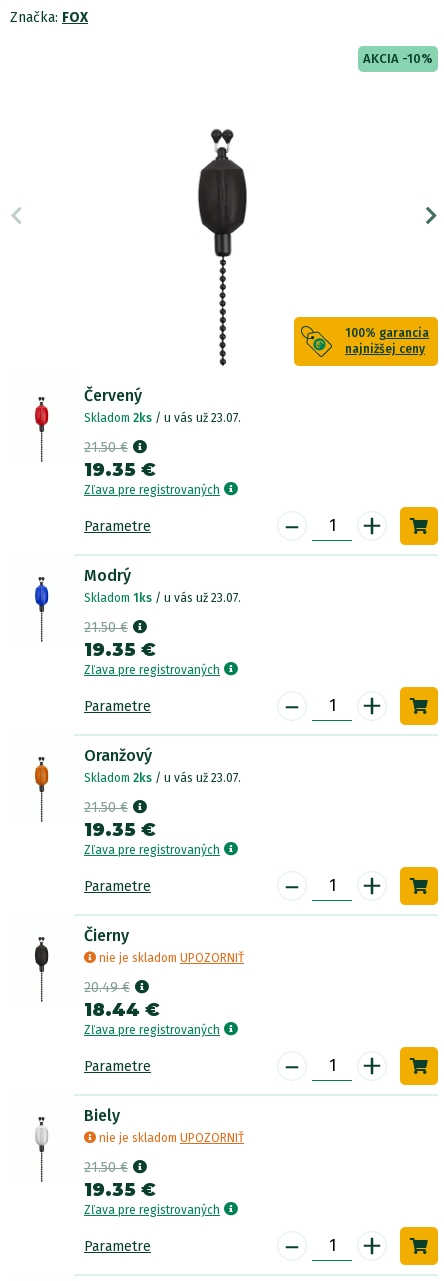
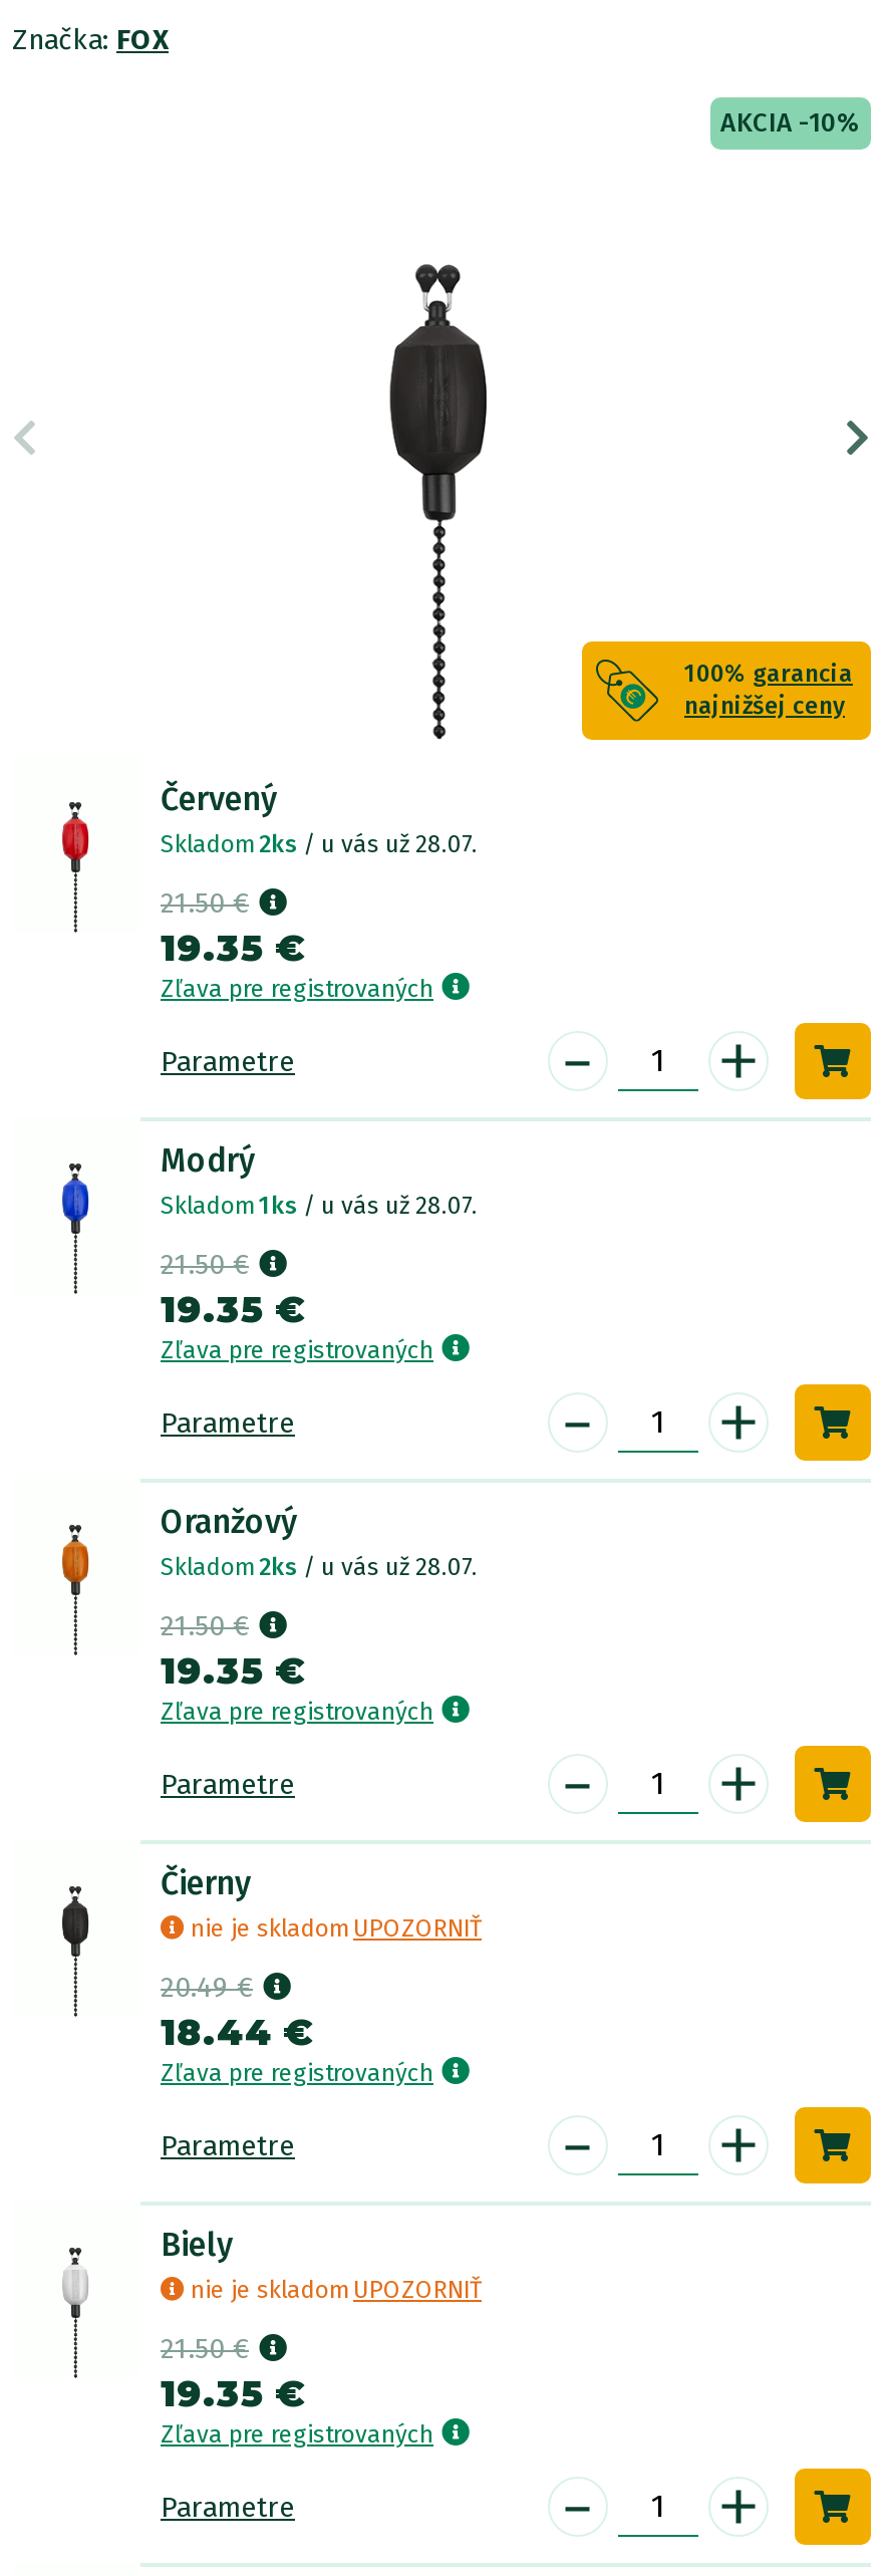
[84,411,241,425] Skladom 2ks / u vás už 23.07. -> [161,830,478,858] Skladom 2ks / u vás už 28.07.
[84,591,241,605] Skladom 1ks / u vás už 23.07. -> [161,1192,478,1220] Skladom 1ks / u vás už 28.07.
[84,771,241,785] Skladom 2ks / u vás už 23.07. -> [161,1553,478,1581] Skladom 2ks / u vás už 28.07.

